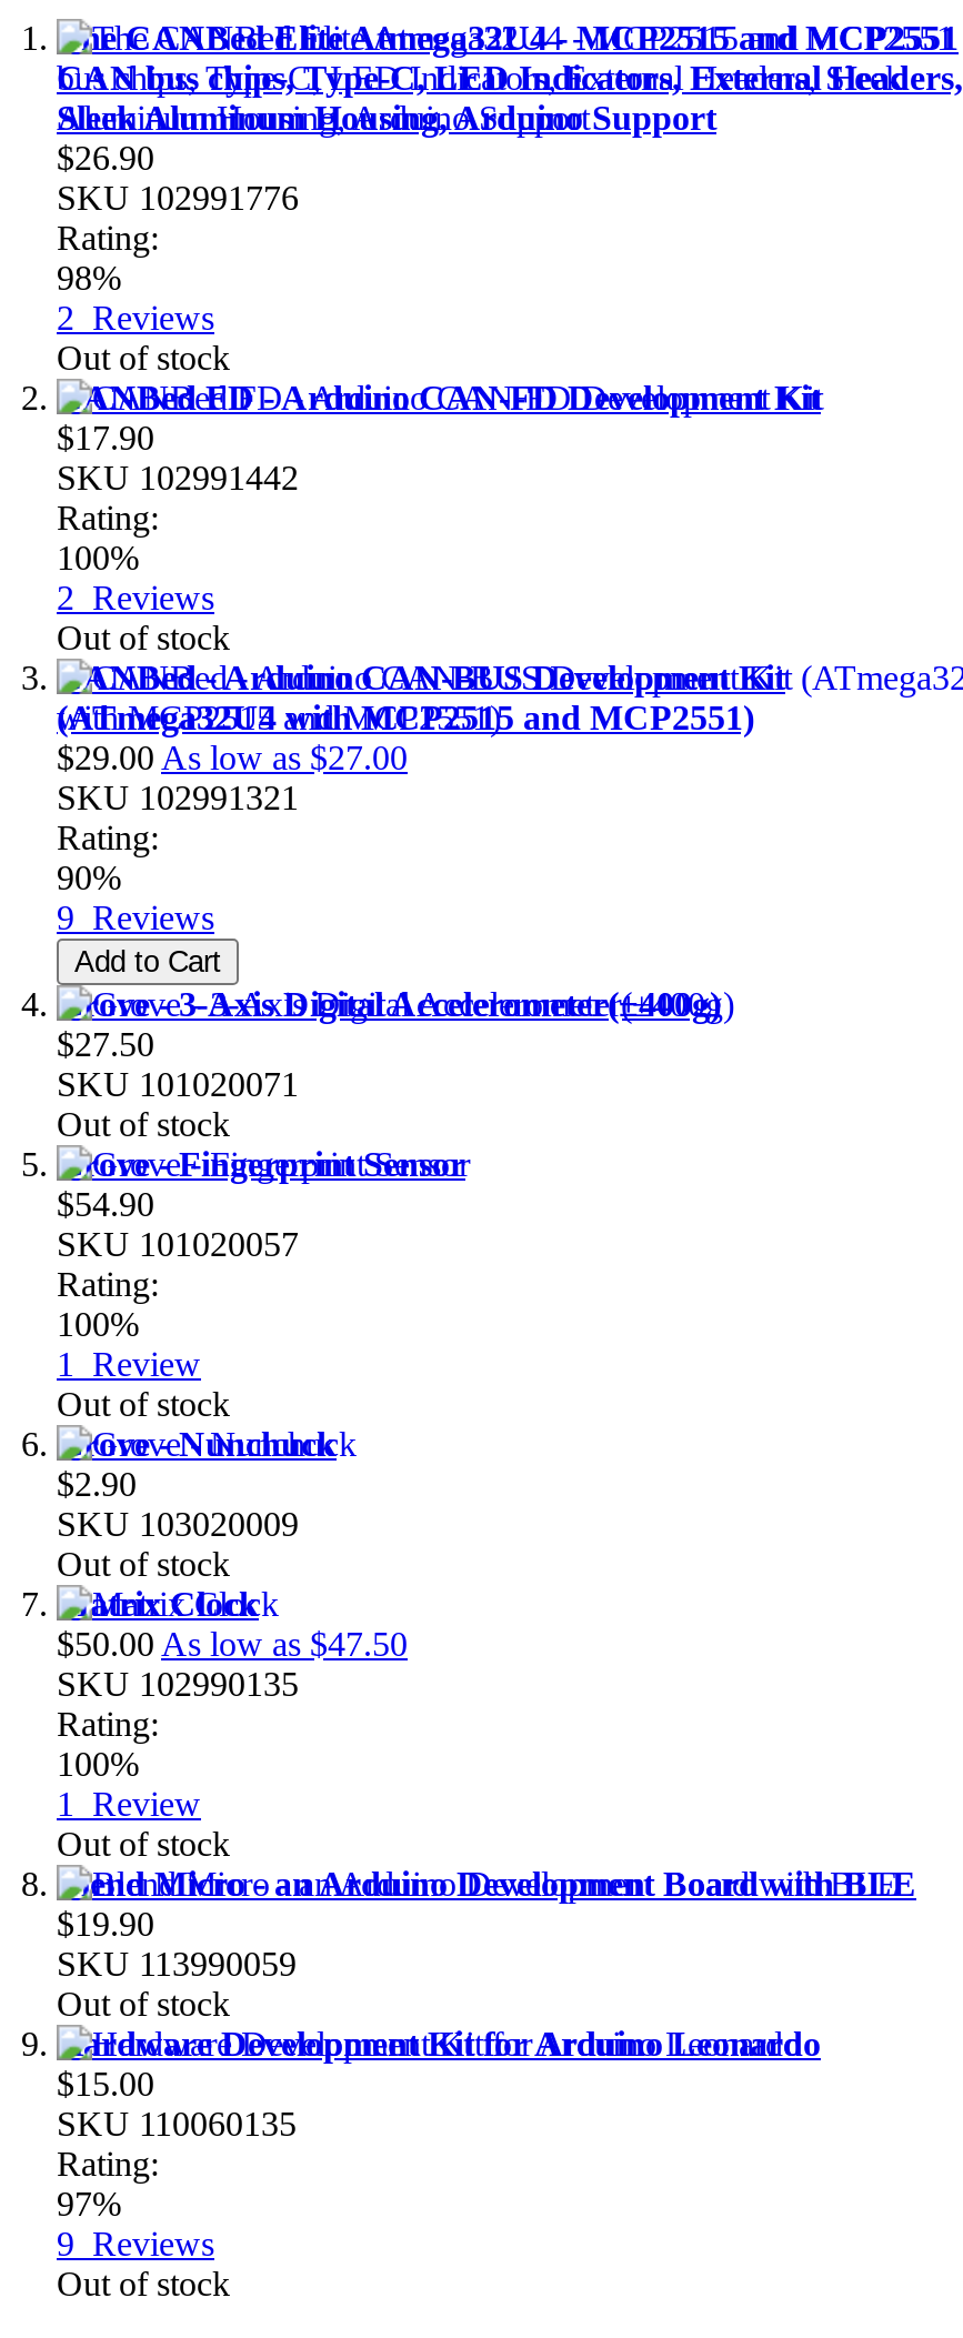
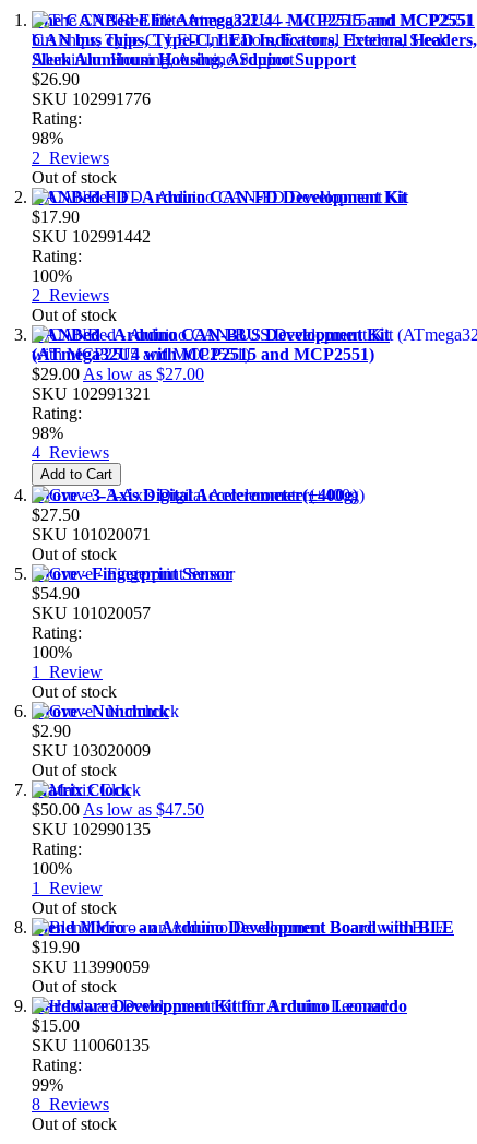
[57,858,121,896] 90% -> [32,423,63,442] 98%
[57,898,214,936] 9 Reviews -> [32,443,109,462] 4 Reviews
[57,2185,121,2222] 97% -> [32,1075,63,1094] 99%
[57,2224,214,2262] 9 Reviews -> [32,1095,109,1113] 8 Reviews

